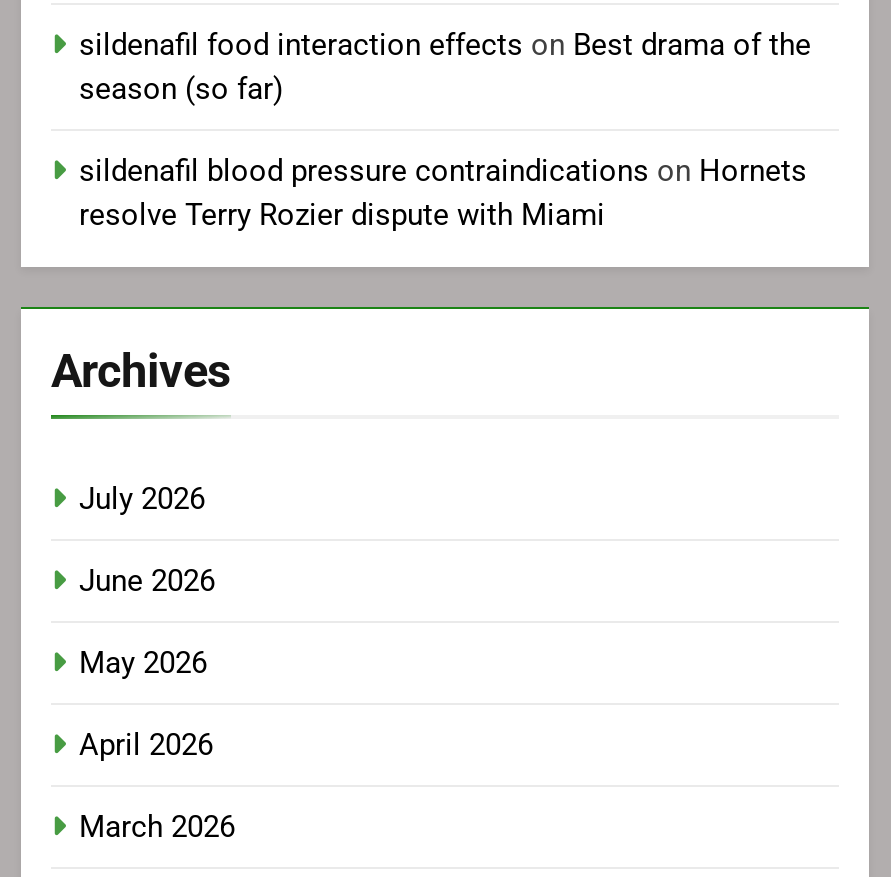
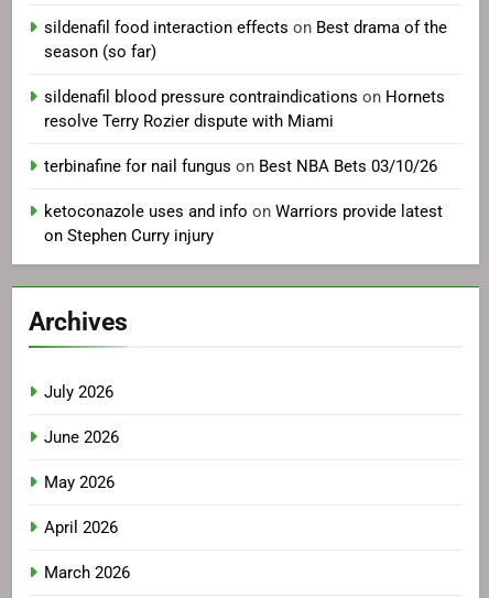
none -> [44,156,443,246] terbinafine for nail fungus on Best NBA Bets 03/10/26 | ketoconazole uses and info on Warriors provide latest | on Stephen Curry injury

